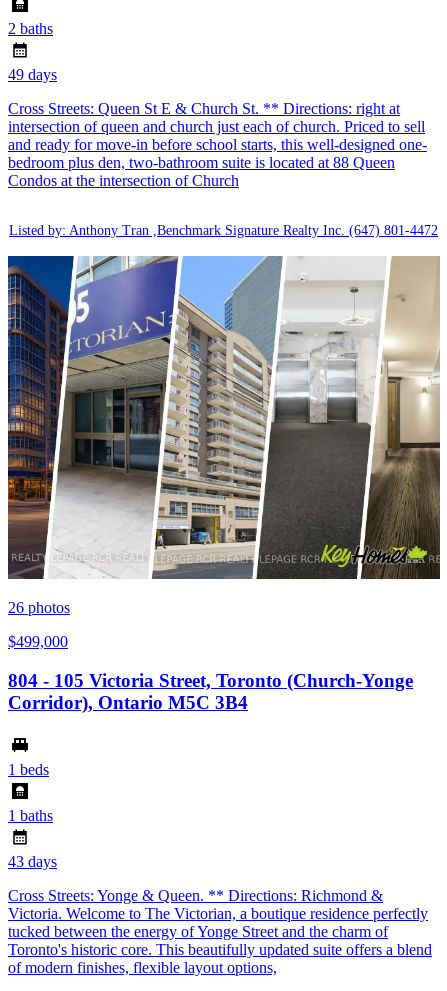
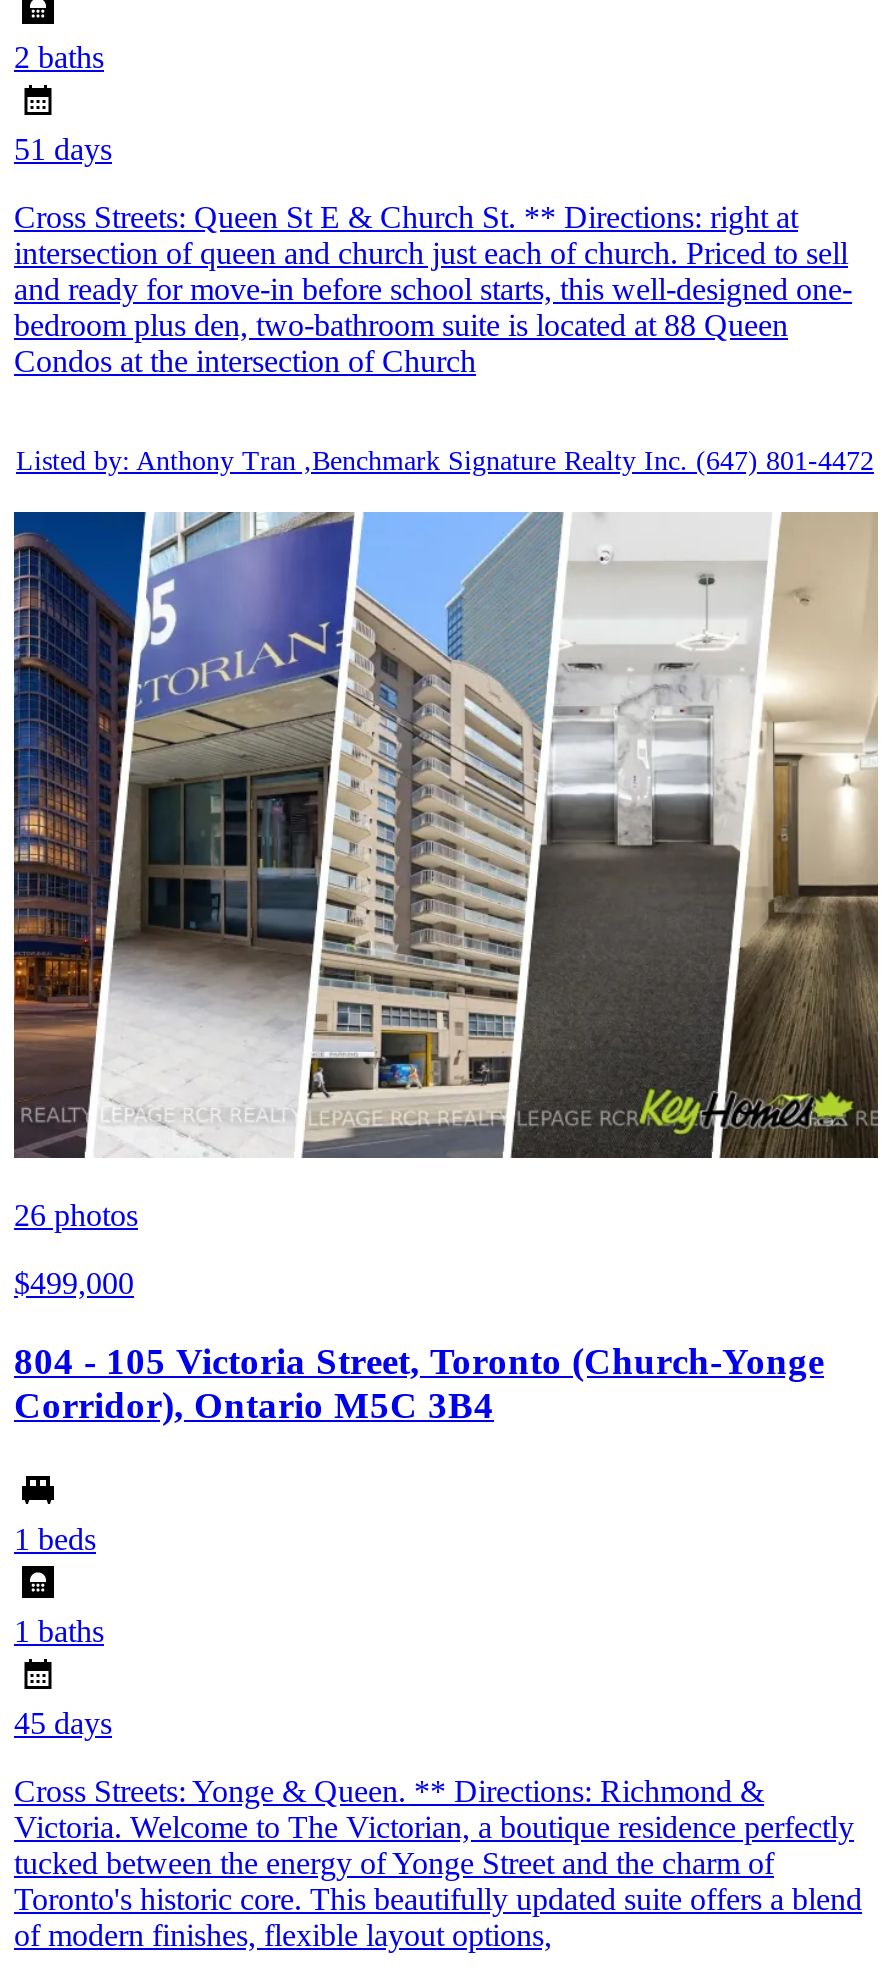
[8,66,57,83] 49 days -> [14,132,112,166] 51 days
[8,853,57,870] 43 days -> [14,1706,112,1740] 45 days

